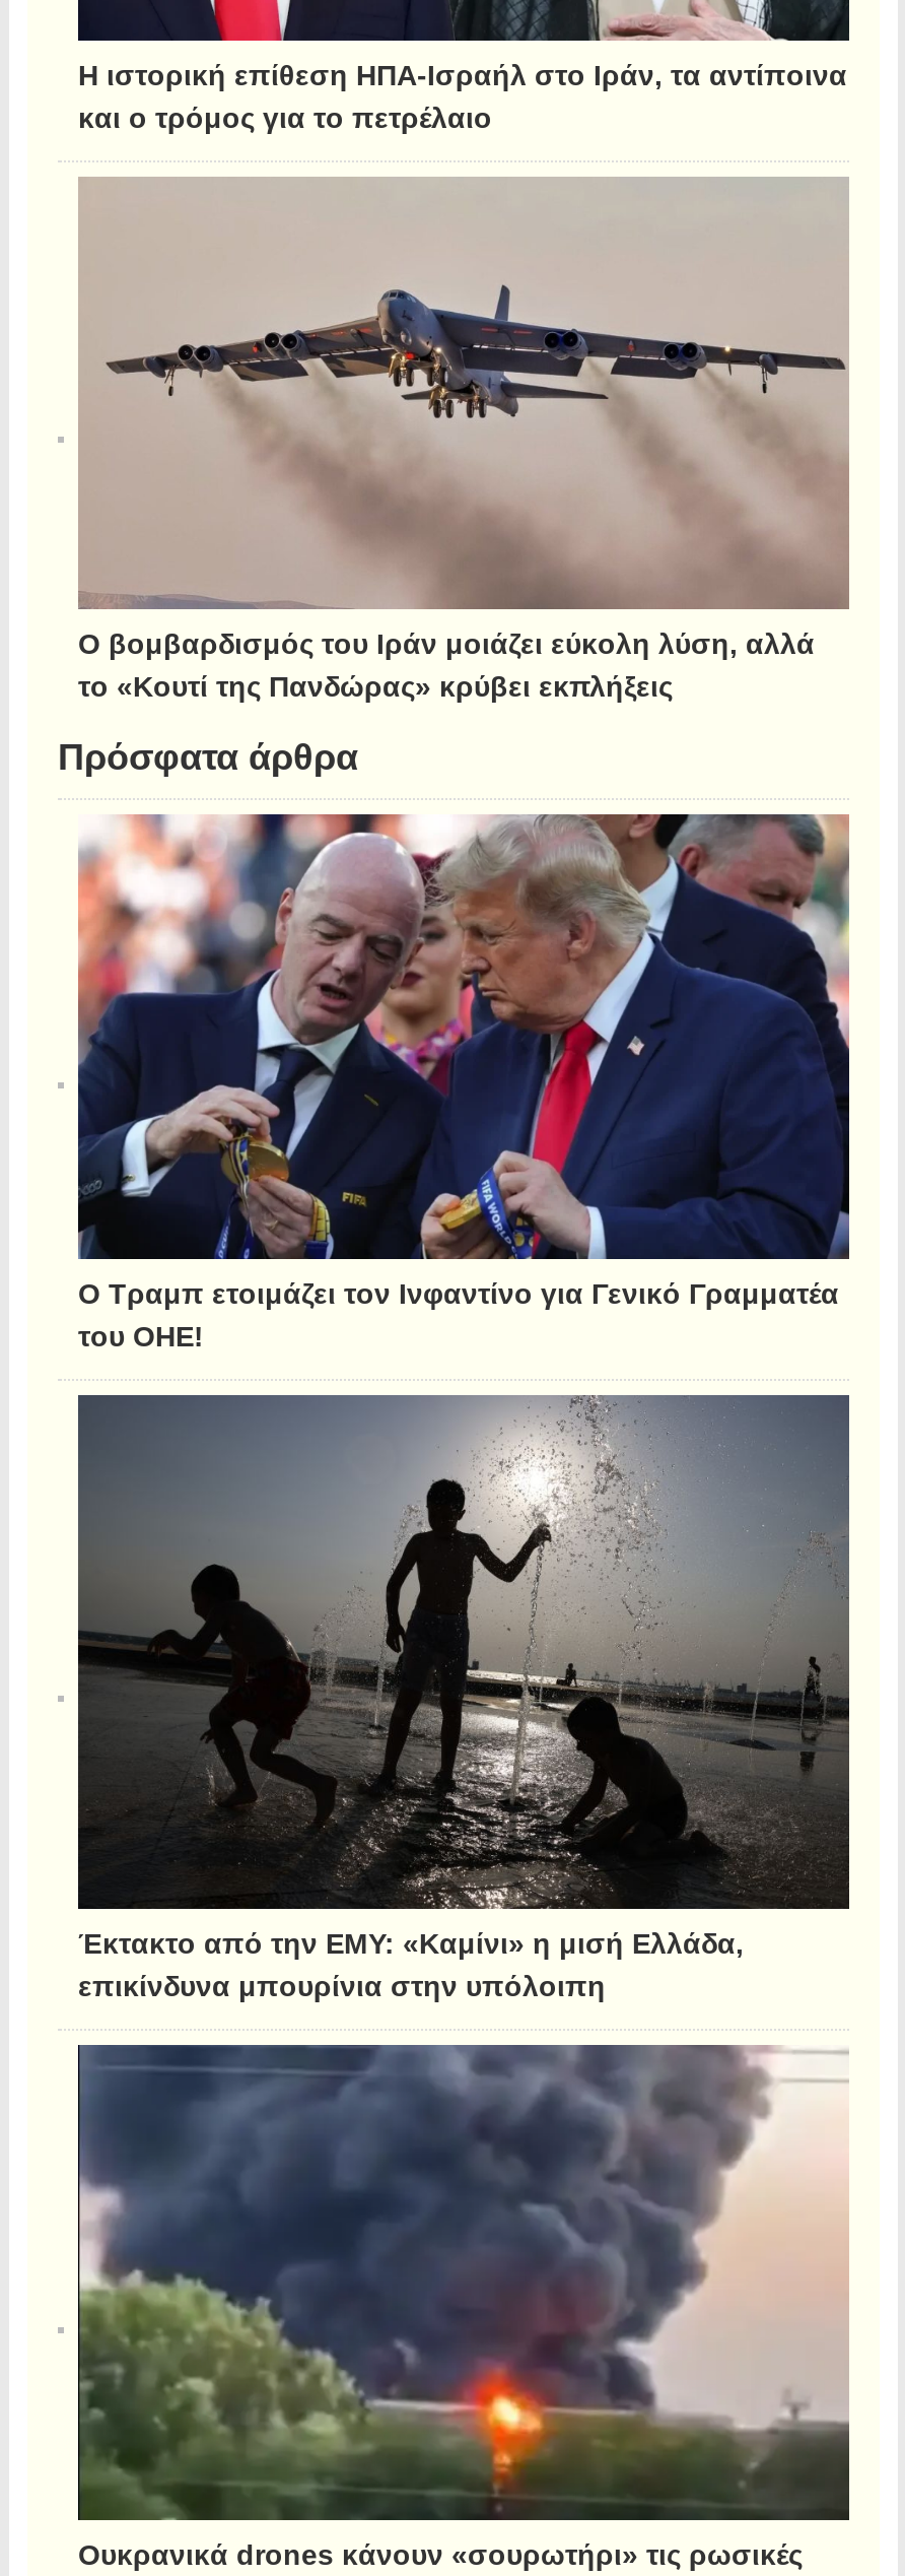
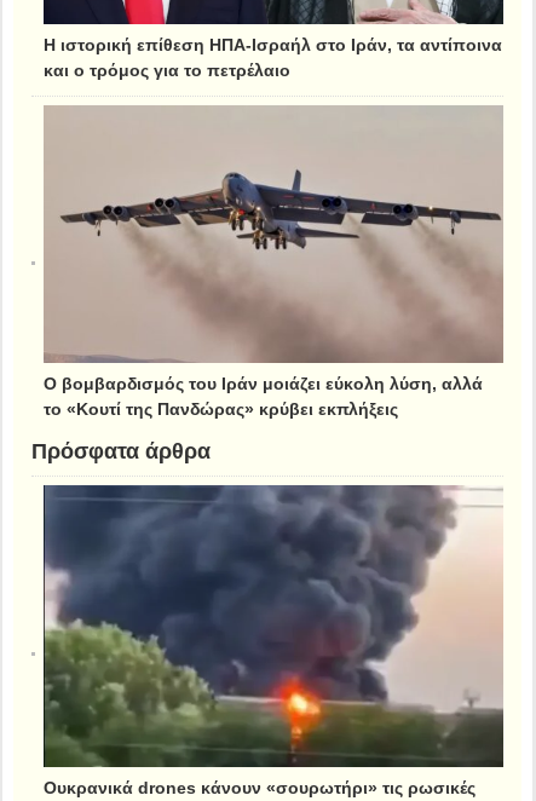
[58,812,849,1349] [image] | Ο Τραμπ ετοιμάζει τον Ινφαντίνο για Γενικό Γραμματέα | του ΟΗΕ! -> none
[58,1393,851,1999] [image] | Έκτακτο από την ΕΜΥ: «Καμίνι» η μισή Ελλάδα, | επικίνδυνα μπουρίνια στην υπόλοιπη -> none

